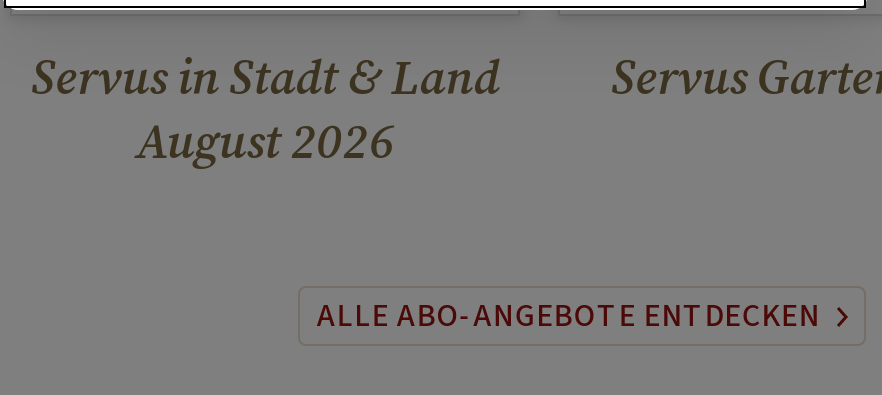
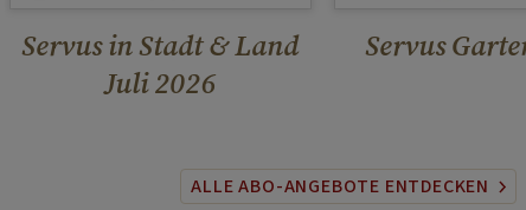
[136,108,394,174] August 2026 -> [105,64,216,103] Juli 2026

